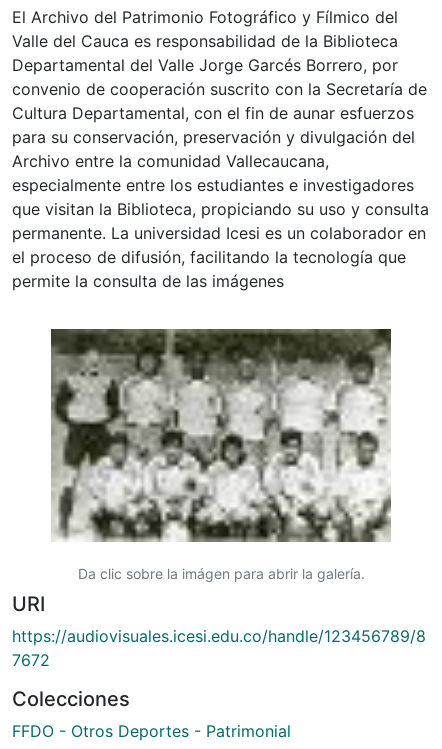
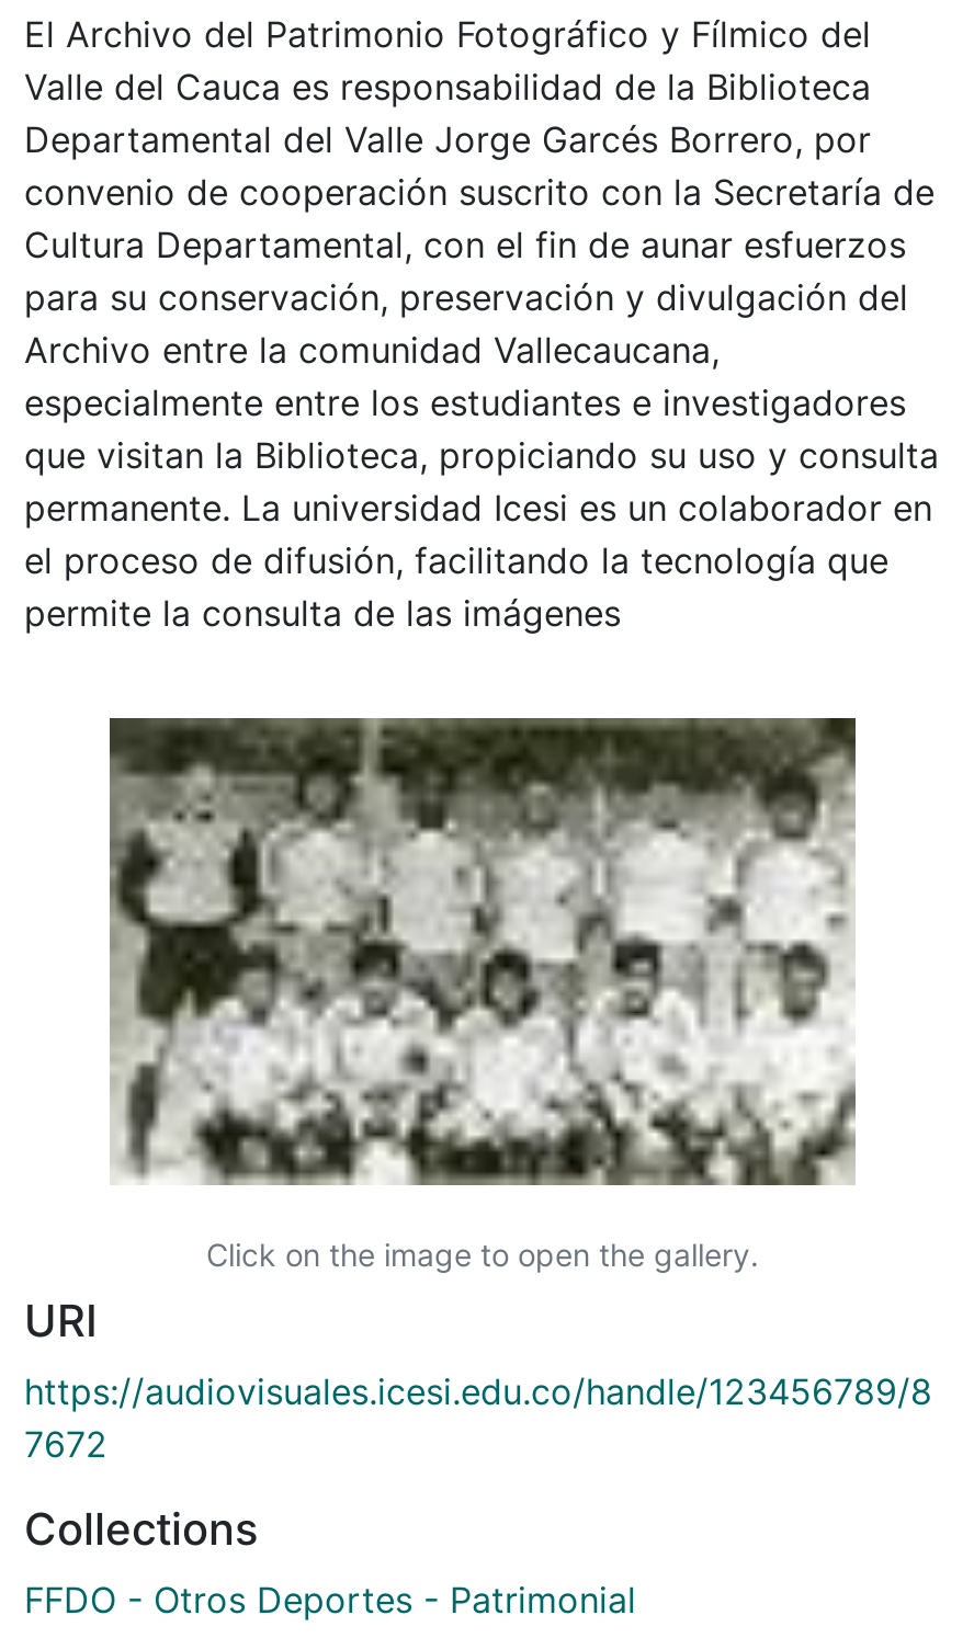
[77,565,364,582] Da clic sobre la imágen para abrir la galería. -> [206,1235,759,1272] Click on the image to open the gallery.
[12,687,130,711] Colecciones -> [24,1502,259,1555] Collections

